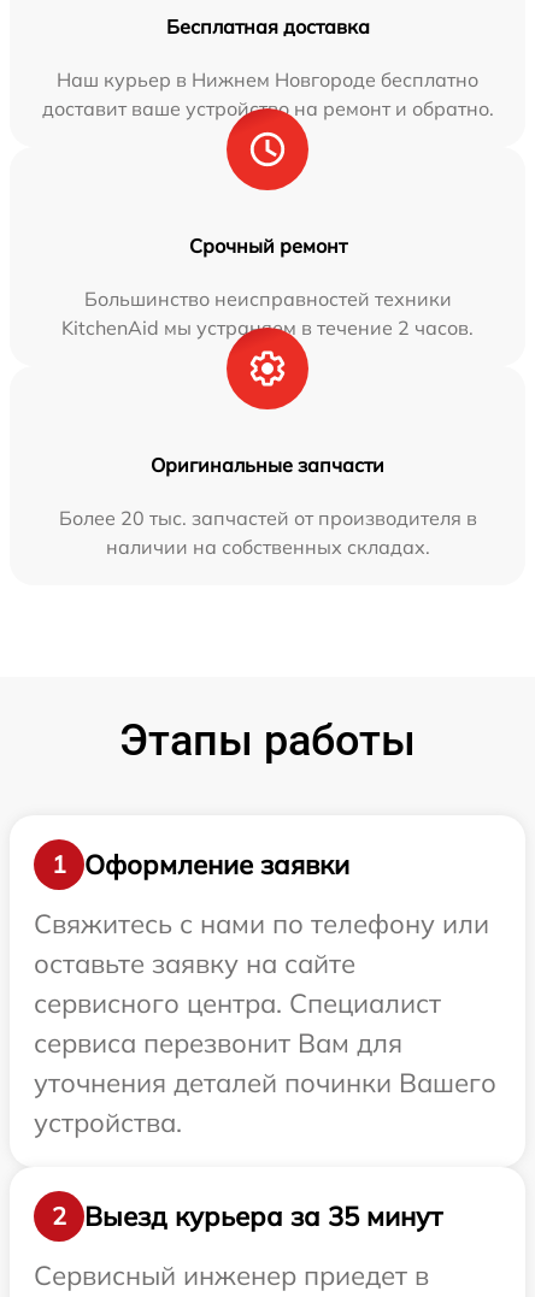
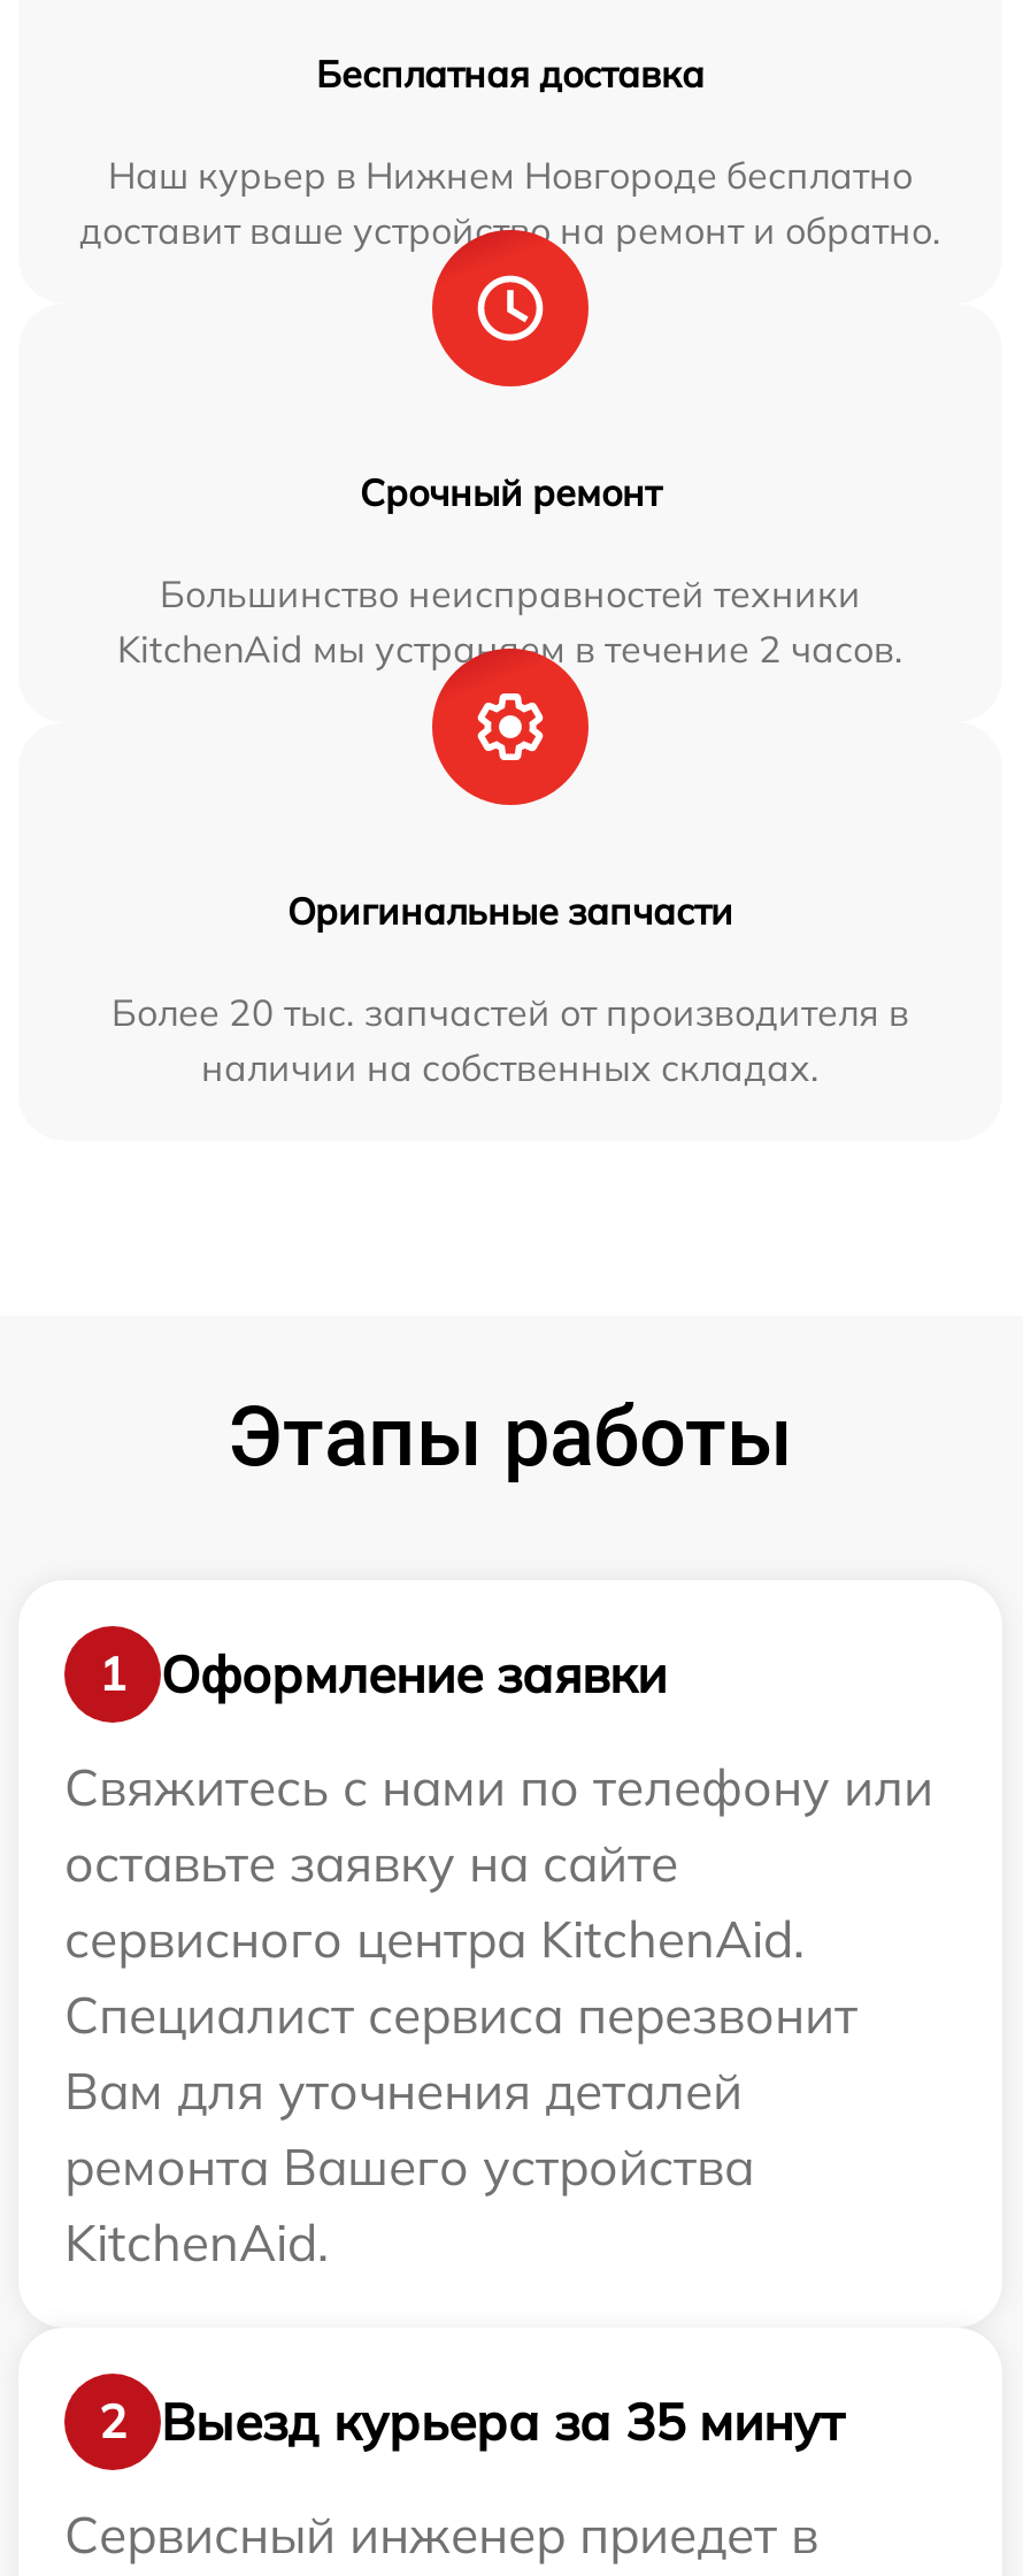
[34,986,496,1139] сервисного центра. Специалист | сервиса перезвонит Вам для | уточнения деталей починки Вашего | устройства. -> [64,1907,857,2275] сервисного центра KitchenAid. | Специалист сервиса перезвонит | Вам для уточнения деталей | ремонта Вашего устройства | KitchenAid.

